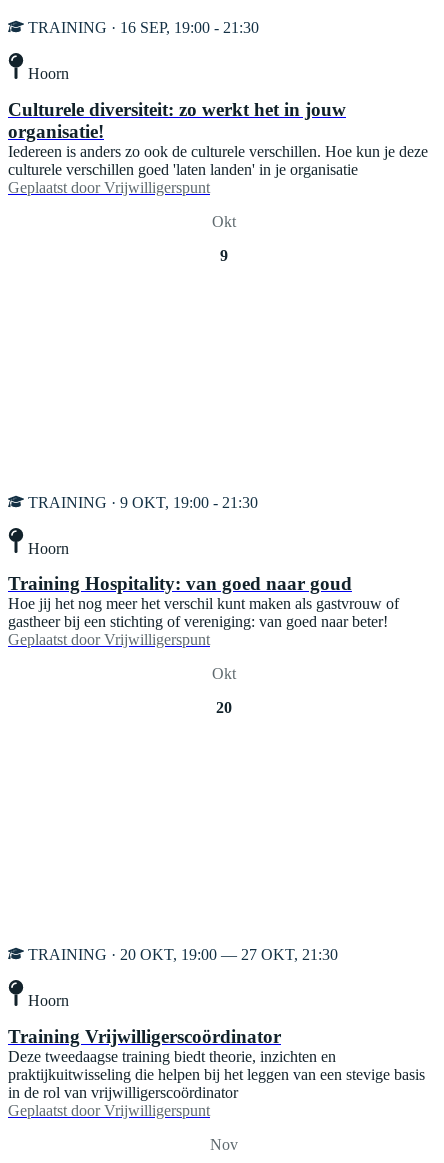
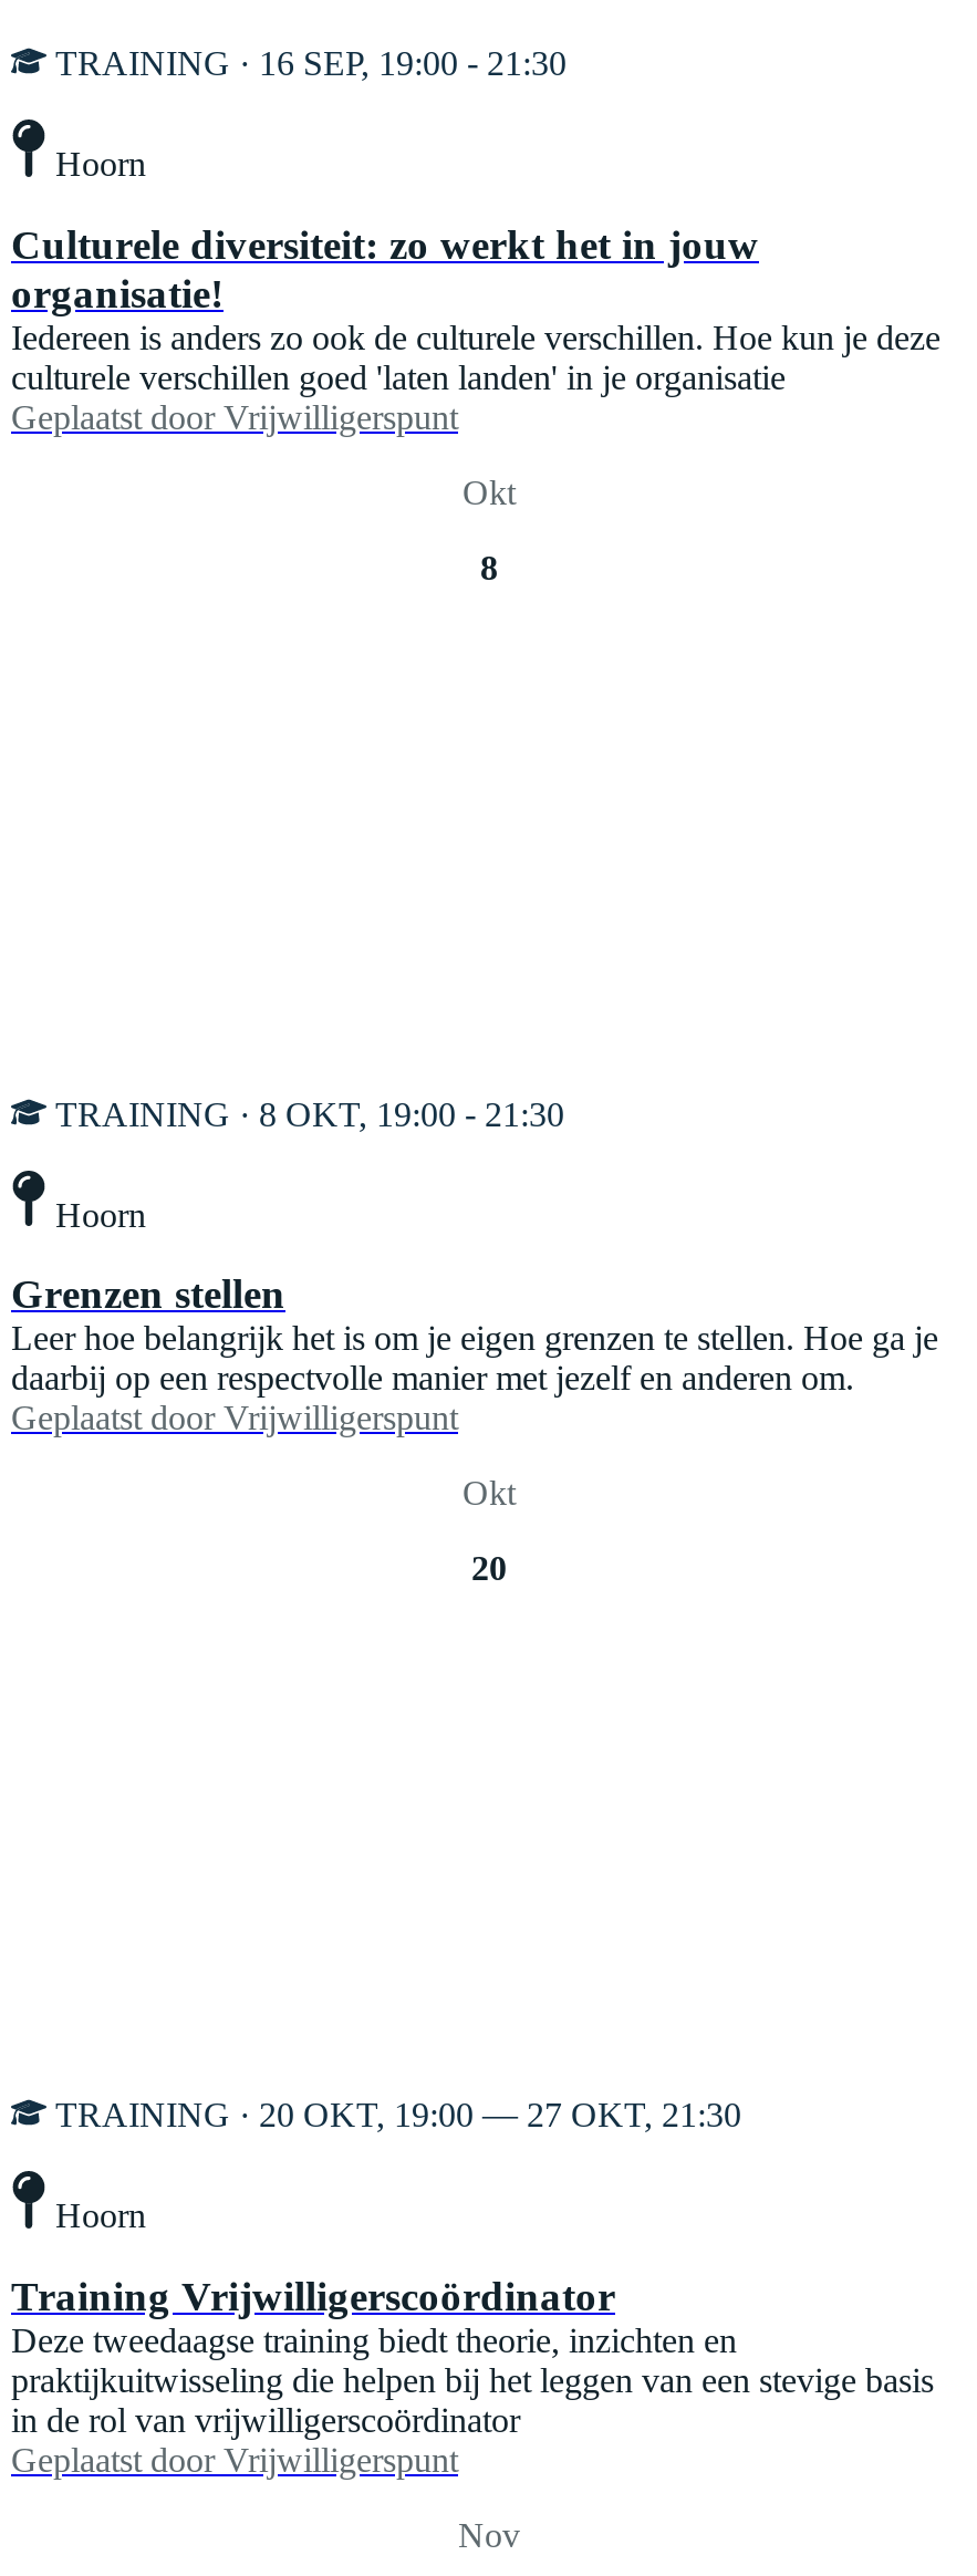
[220,247,228,264] 9 -> [480,548,498,586] 8
[28,494,258,511] TRAINING · 9 OKT, 19:00 - 21:30 -> [55,1095,564,1132] TRAINING · 8 OKT, 19:00 - 21:30
[8,573,399,630] Training Hospitality: van goed naar goud | Hoe jij het nog meer het verschil kunt maken als gastvrouw of | gastheer bij een stichting of vereniging: van goed naar beter! -> [11,1271,938,1397] Grenzen stellen | Leer hoe belangrijk het is om je eigen grenzen te stellen. Hoe ga je | daarbij op een respectvolle manier met jezelf en anderen om.

